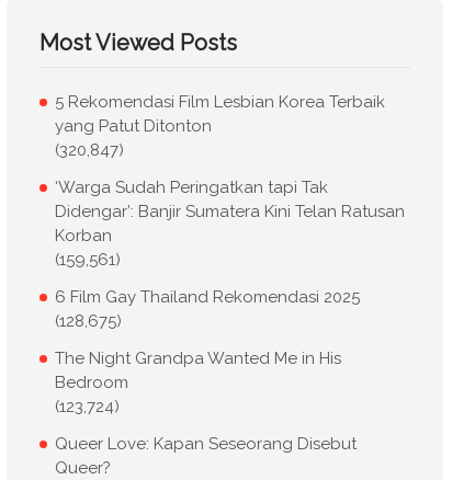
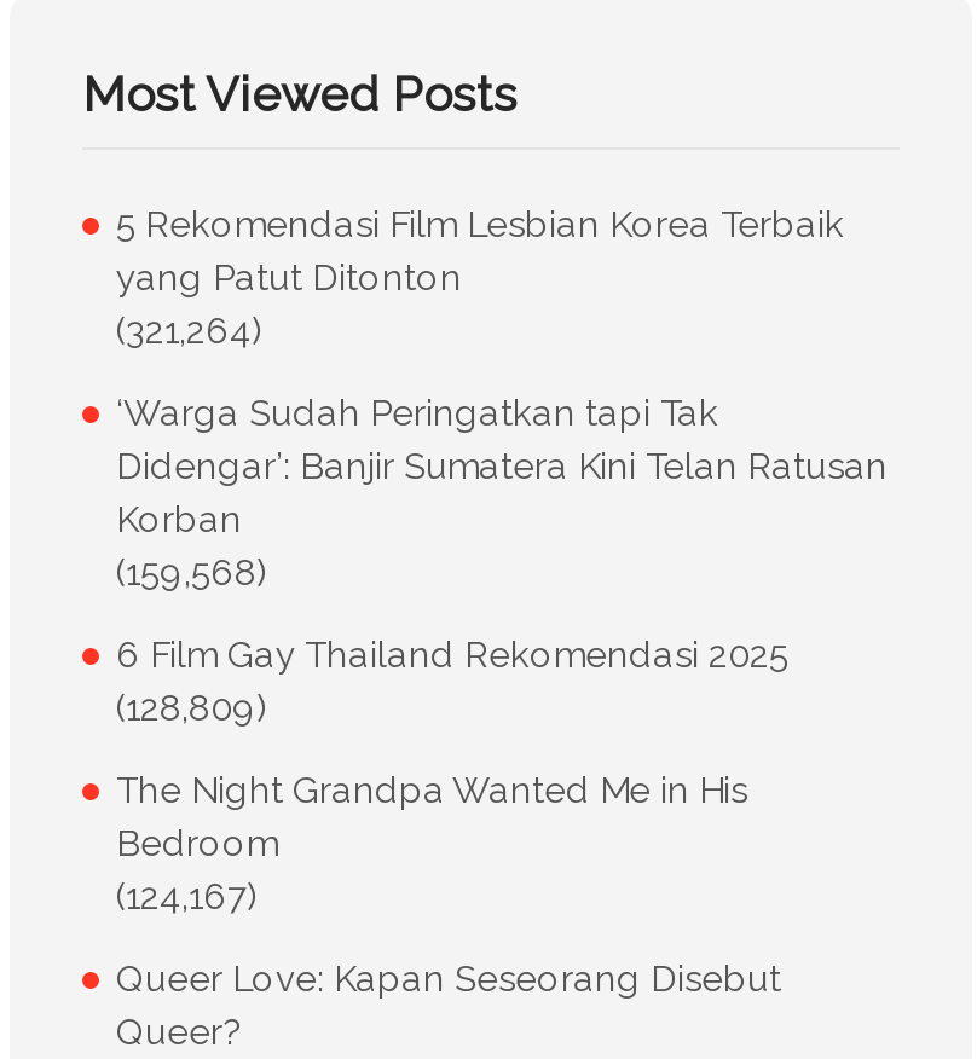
[55,140,124,160] (320,847) -> [116,309,264,352] (321,264)
[55,249,121,269] (159,561) -> [116,550,268,594] (159,568)
[55,311,122,331] (128,675) -> [116,686,268,729] (128,809)
[55,396,120,416] (123,724) -> [116,874,259,918] (124,167)

